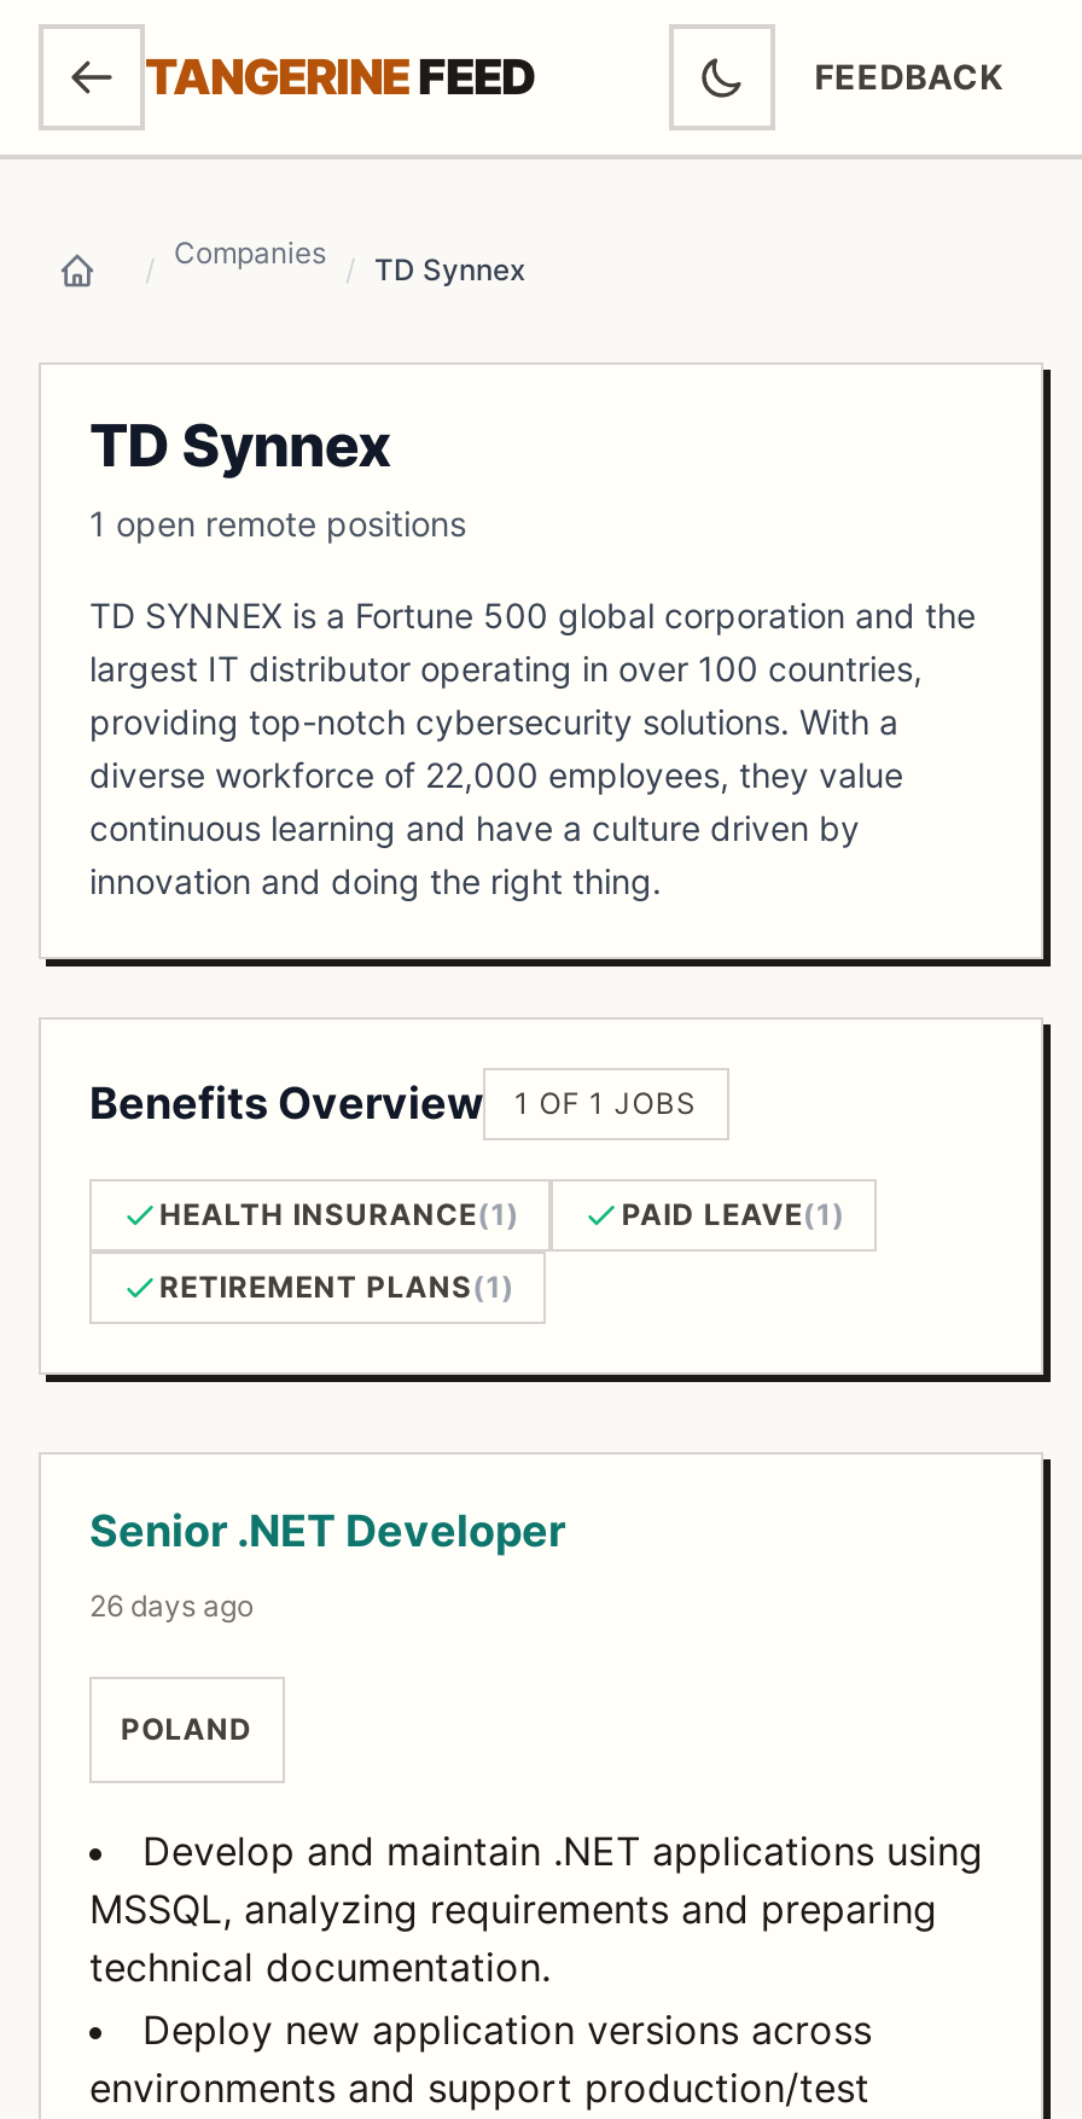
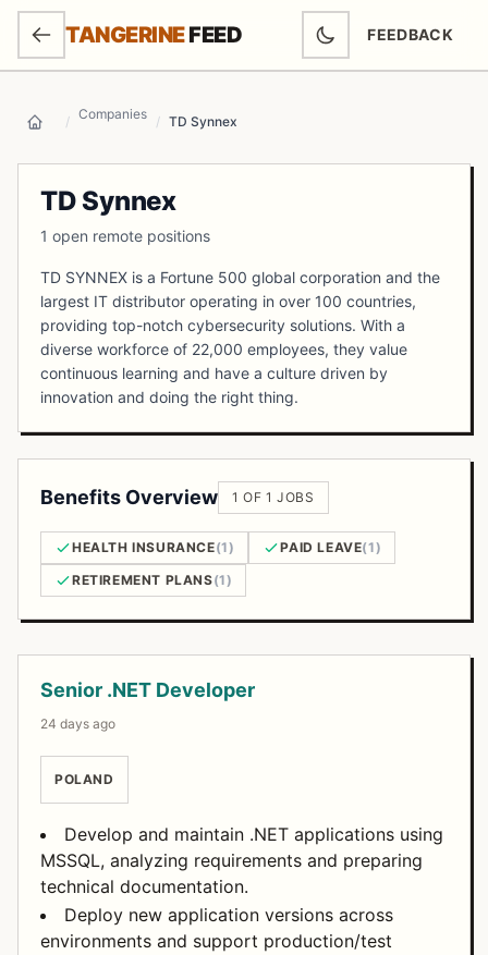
[89,1587,254,1624] 26 days ago -> [40,715,115,732] 24 days ago

